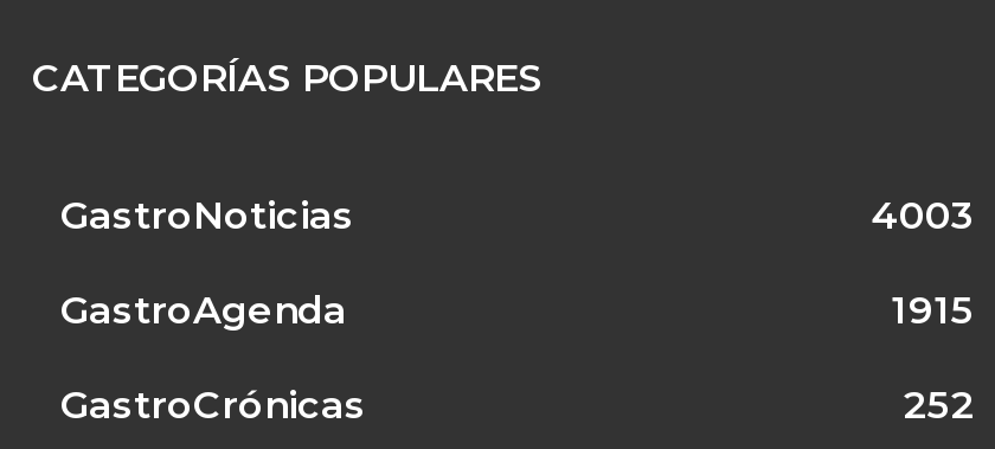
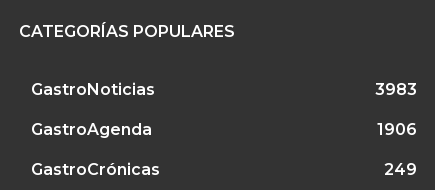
[871,194,975,239] 4003 -> [375,80,417,99] 3983
[892,288,975,333] 1915 -> [377,120,417,139] 1906
[904,383,975,428] 252 -> [384,160,417,179] 249

